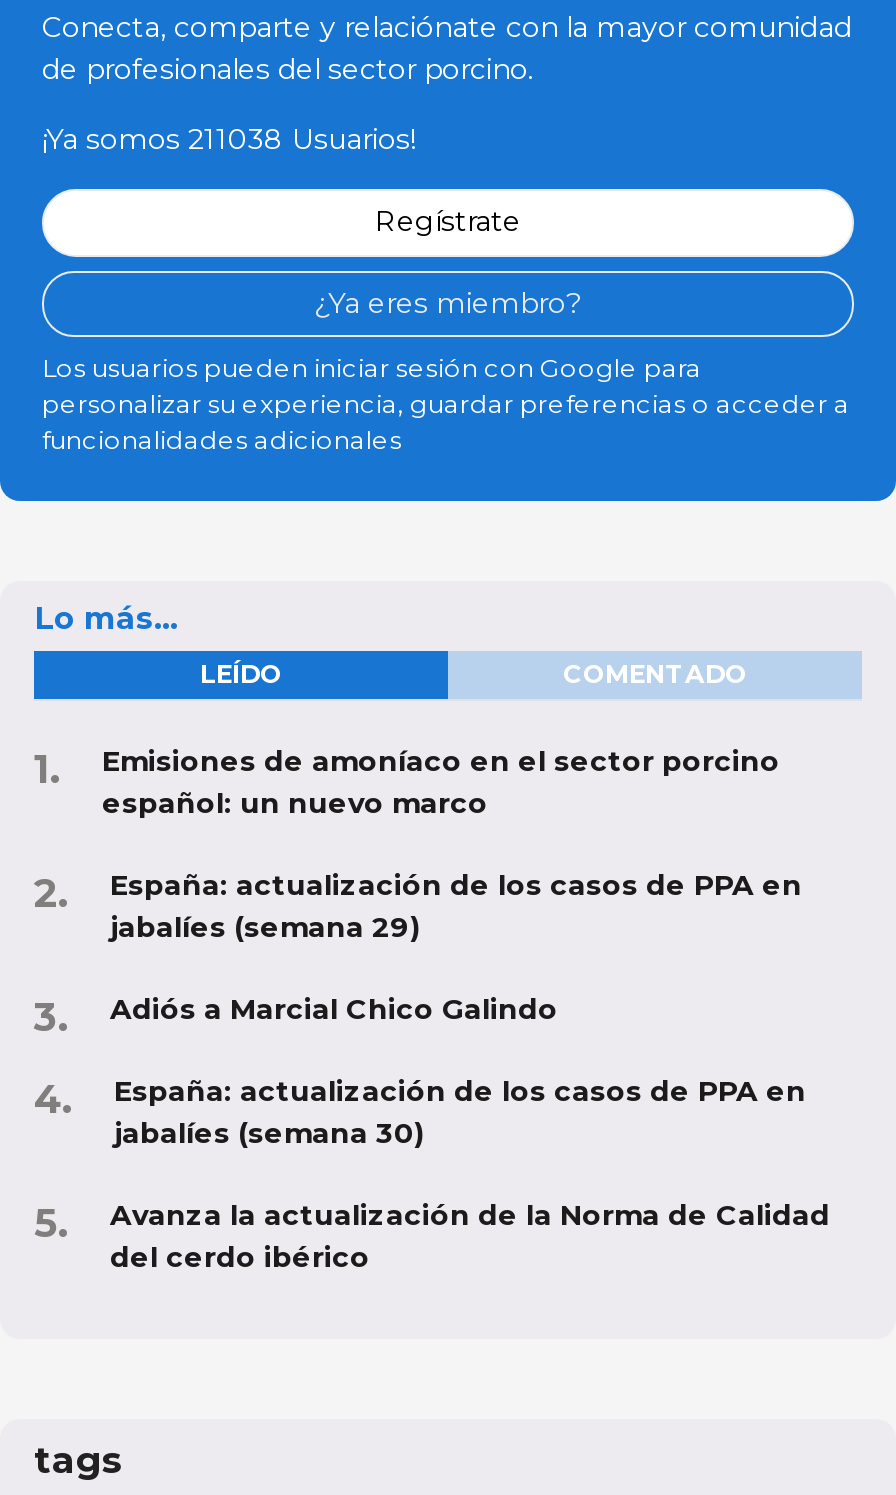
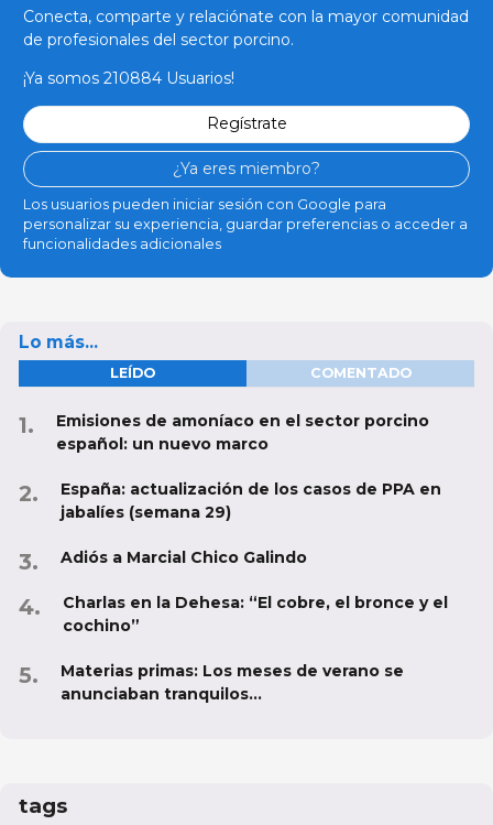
[42,121,416,157] ¡Ya somos 211038 Usuarios! -> [23,68,234,88] ¡Ya somos 210884 Usuarios!
[114,1073,806,1151] España: actualización de los casos de PPA en | jabalíes (semana 30) -> [63,593,448,636] Charlas en la Dehesa: “El cobre, el bronce y el | cochino”
[110,1197,830,1275] Avanza la actualización de la Norma de Calidad | del cerdo ibérico -> [61,661,404,704] Materias primas: Los meses de verano se | anunciaban tranquilos...

